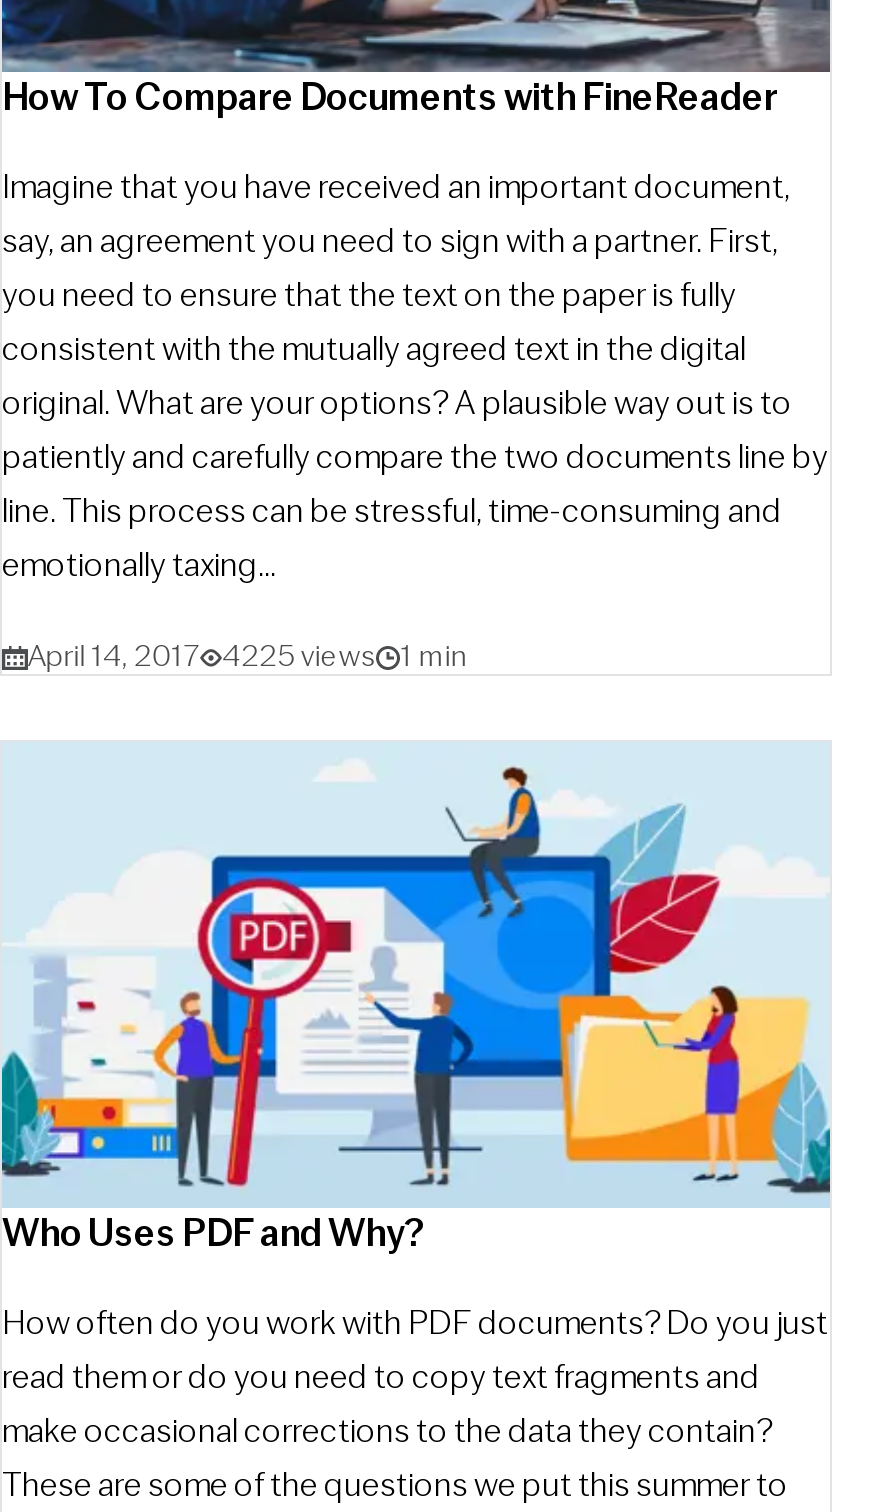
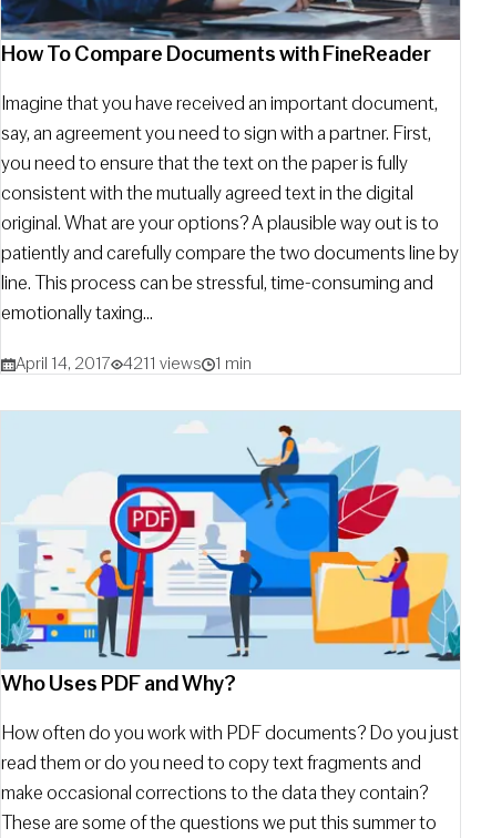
[223,638,377,676] 4225 views -> [123,354,202,375] 4211 views

